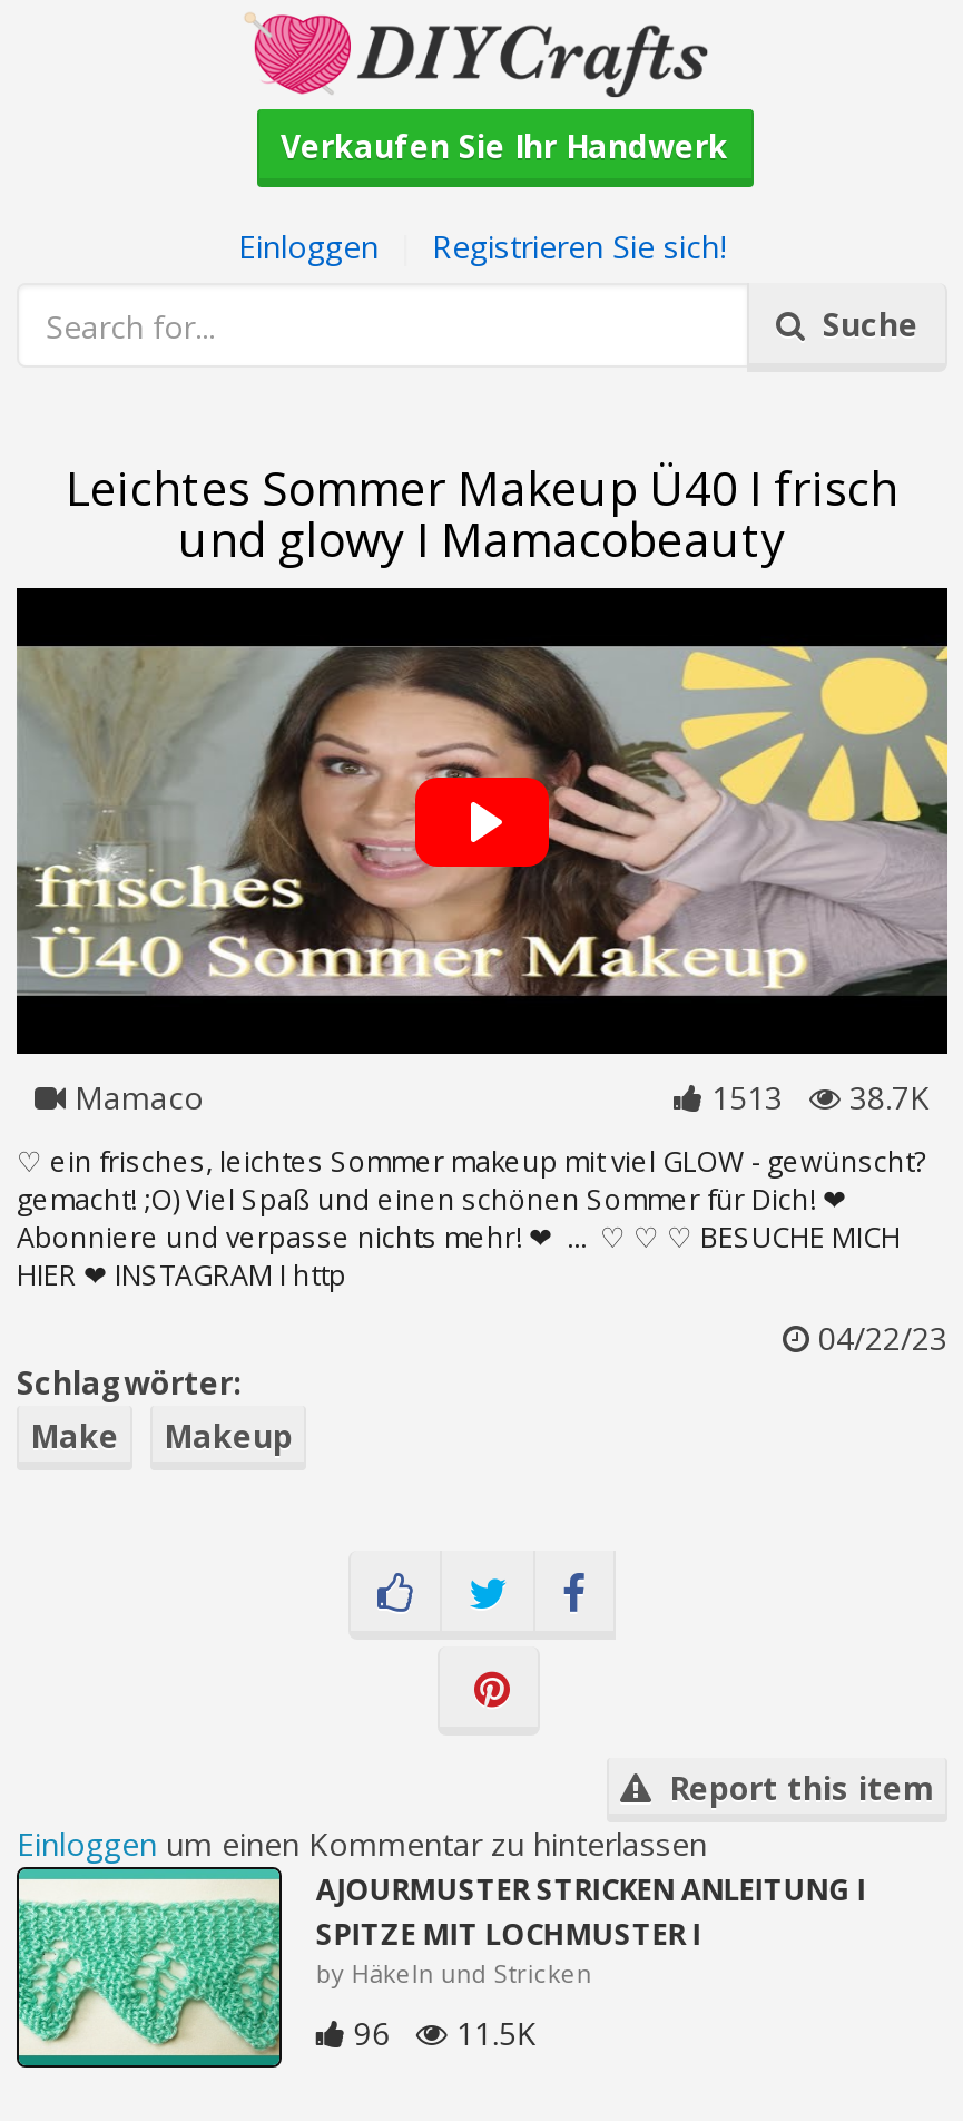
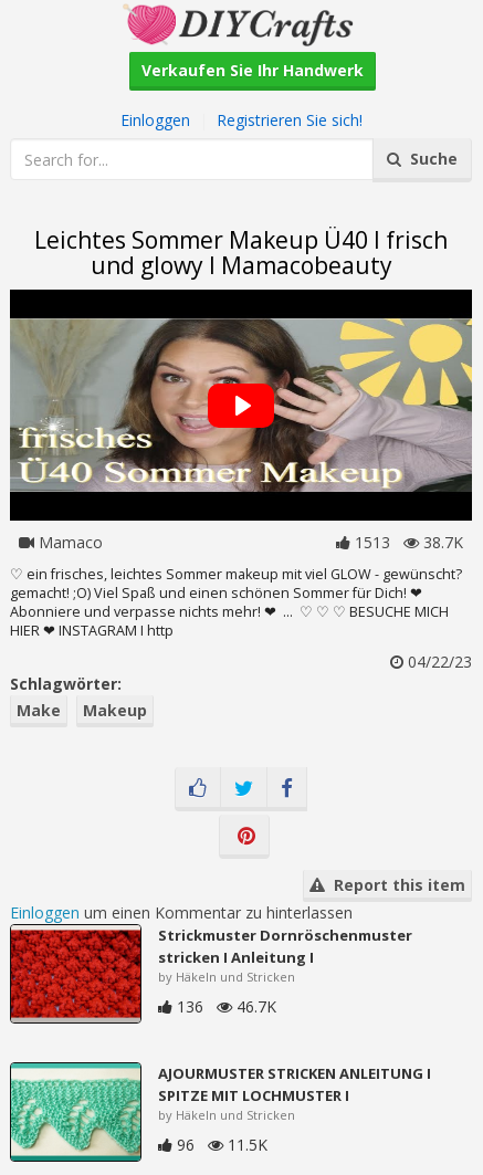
none -> [10,925,413,1024] [image] | Strickmuster Dornröschenmuster | stricken I Anleitung I | by Häkeln und Stricken | 136 | 46.7K

